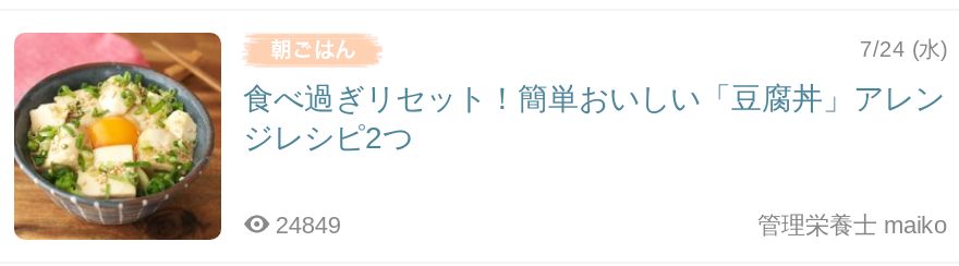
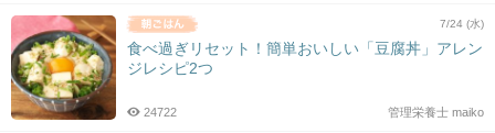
[275,210,341,237] 24849 -> [144,105,177,118] 24722

